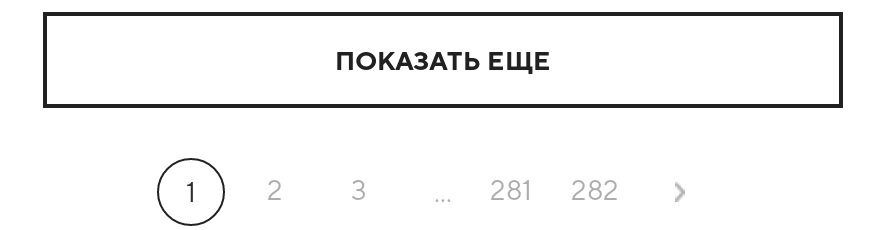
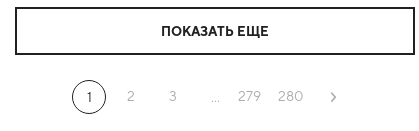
[490,173,532,205] 281 -> [237,88,260,104] 279
[571,173,619,205] 282 -> [278,88,304,104] 280

